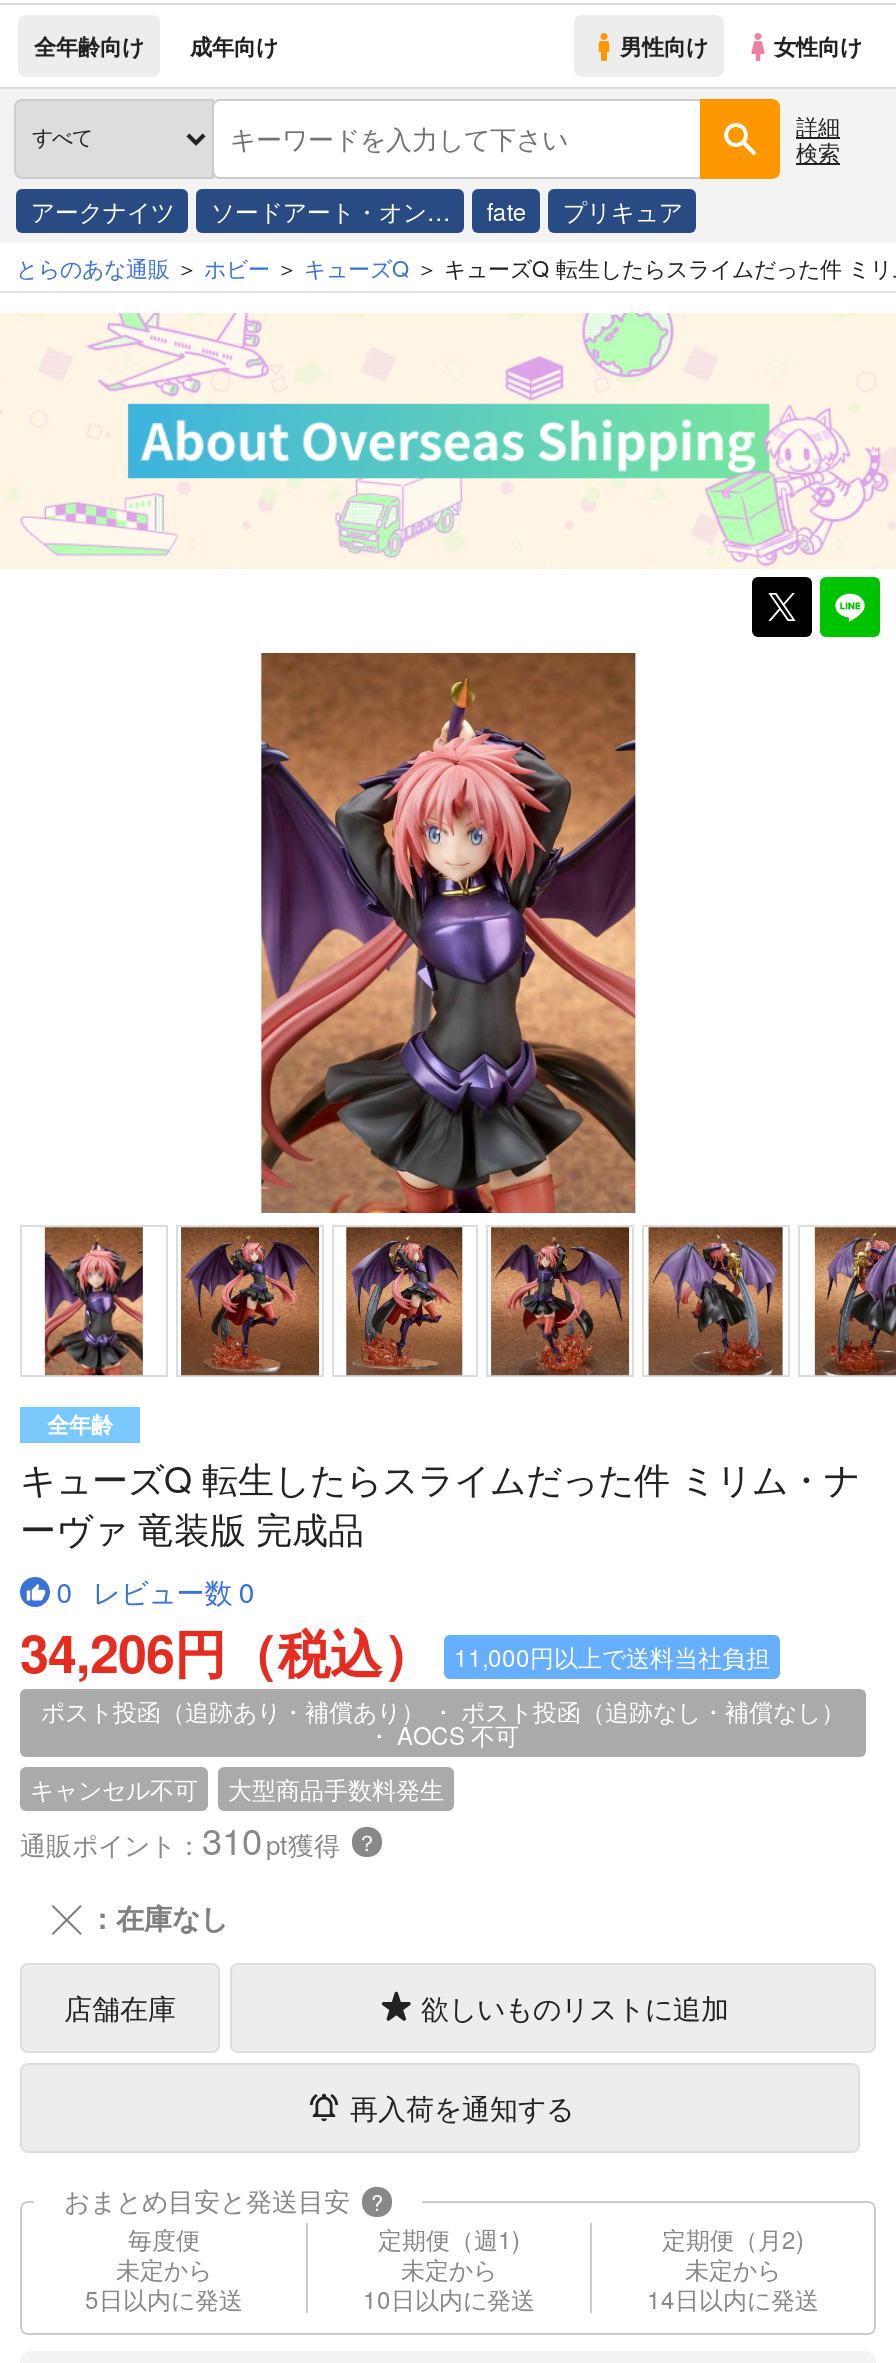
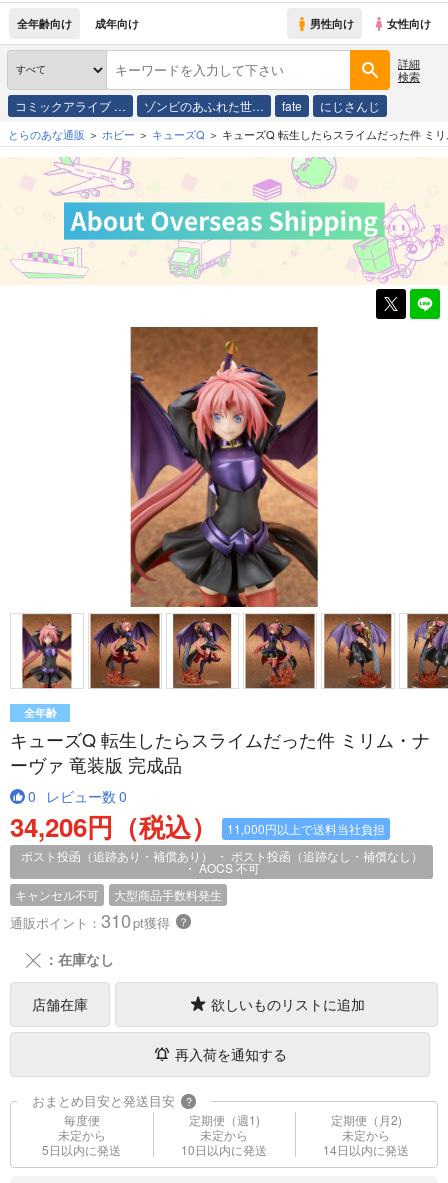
[31,193,451,227] アークナイツ | ソードアート・オン… -> [15,97,264,114] コミックアライブ … | ゾンビのあふれた世…
[563,193,683,227] プリキュア -> [320,97,380,114] にじさんじ

